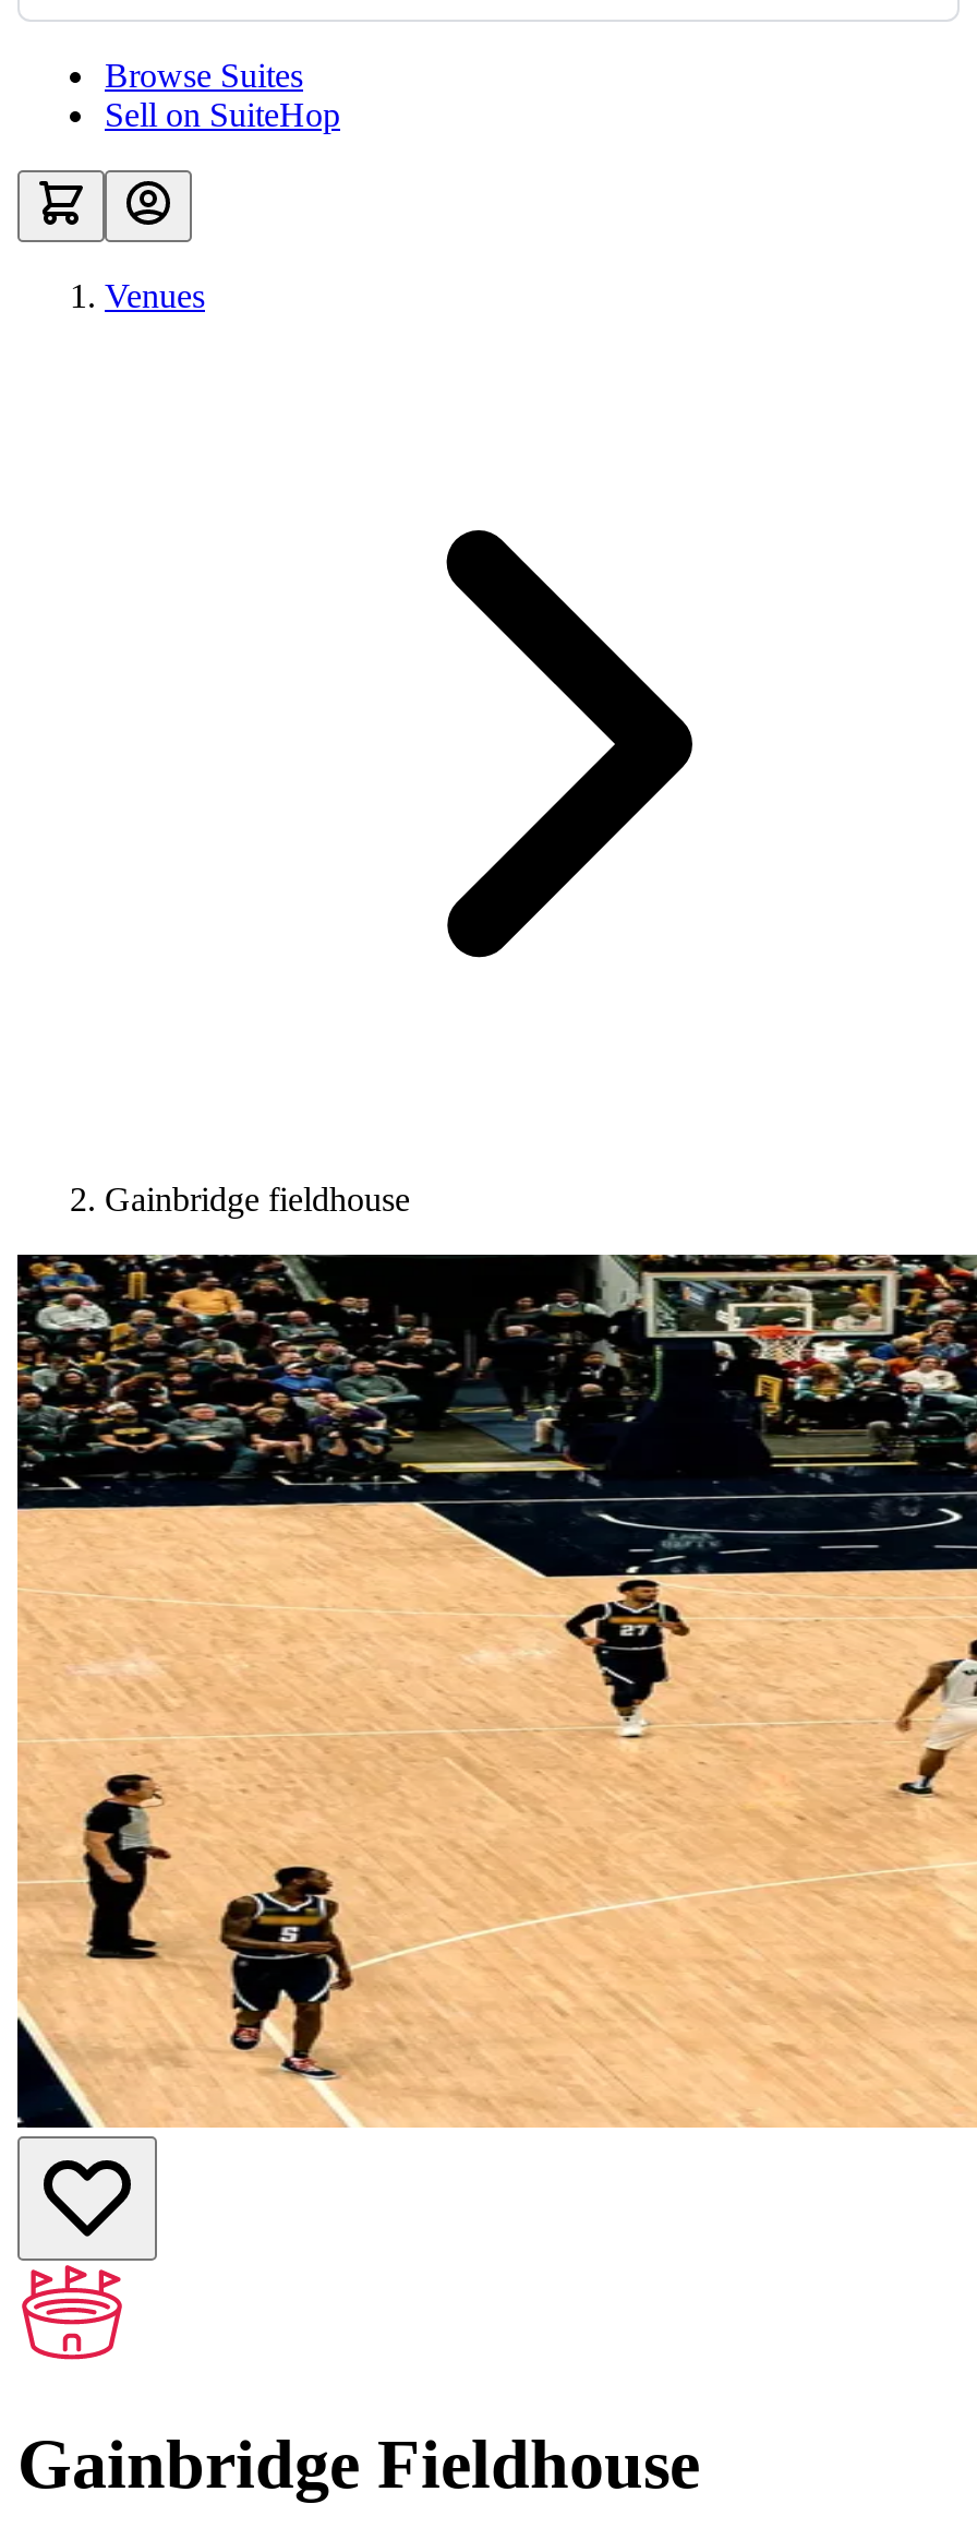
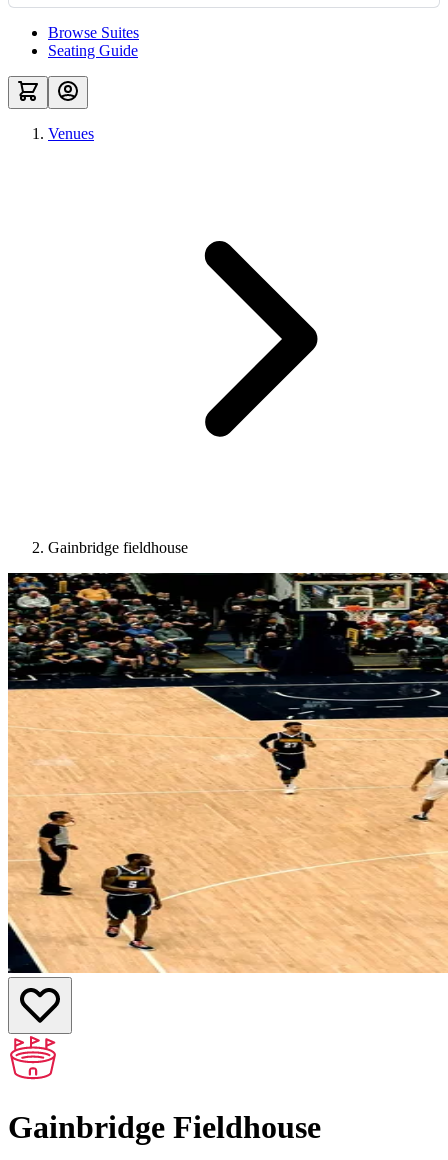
[105,96,340,133] Sell on SuiteHop -> [48,42,138,59] Seating Guide

